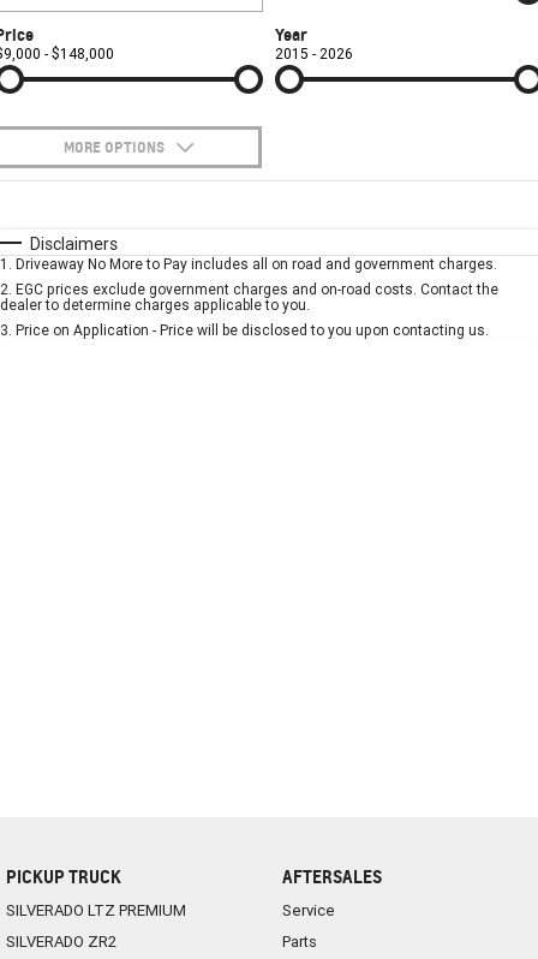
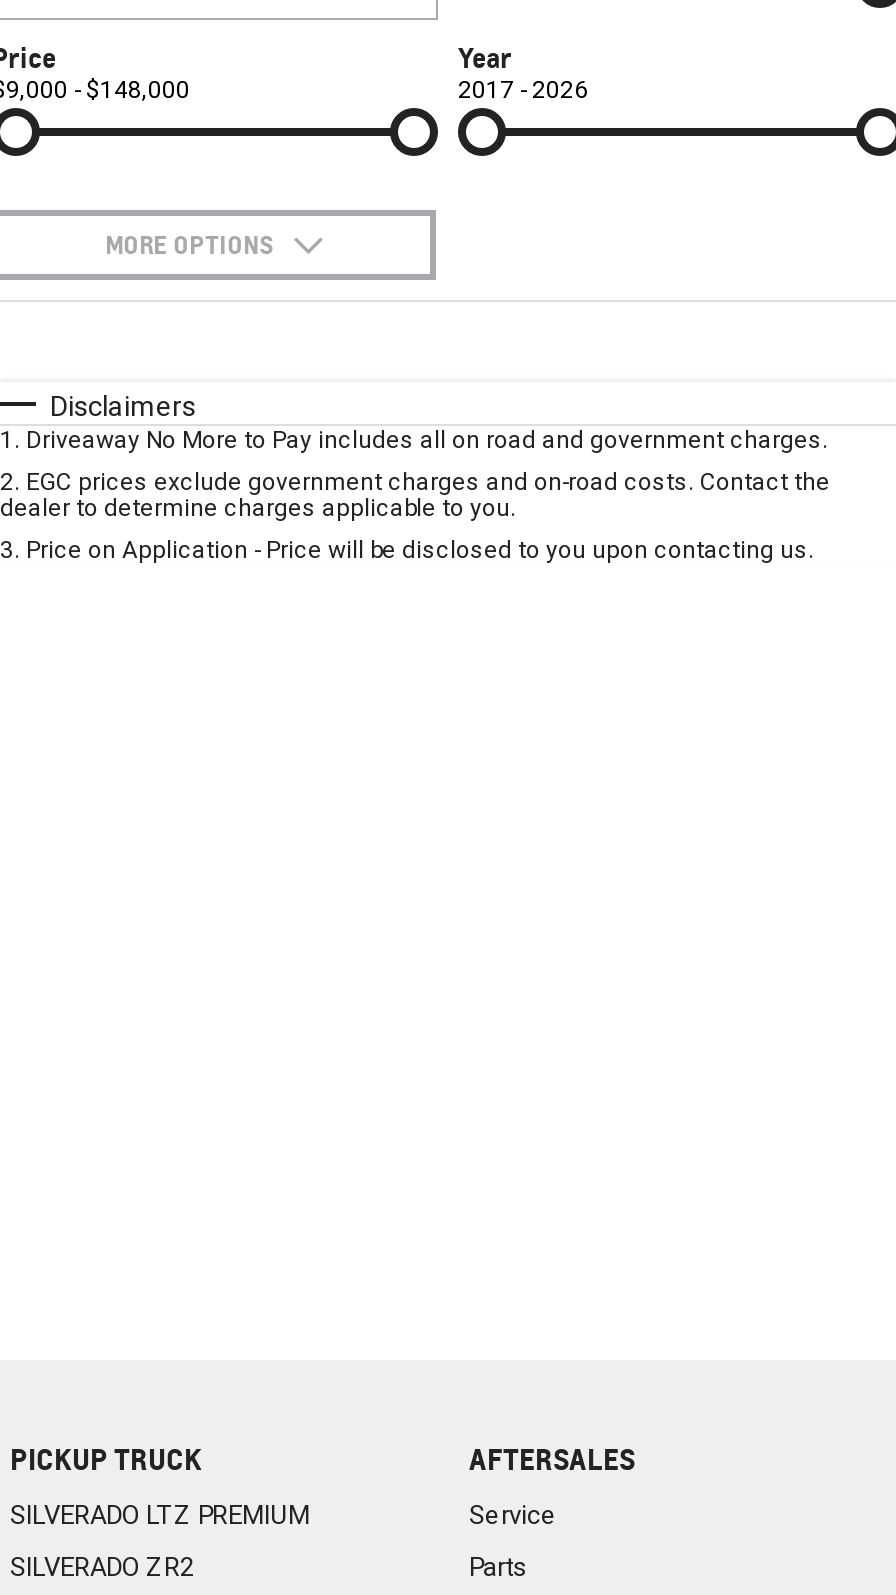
[275,44,353,62] 2015 - 2026 -> [458,74,588,104] 2017 - 2026

